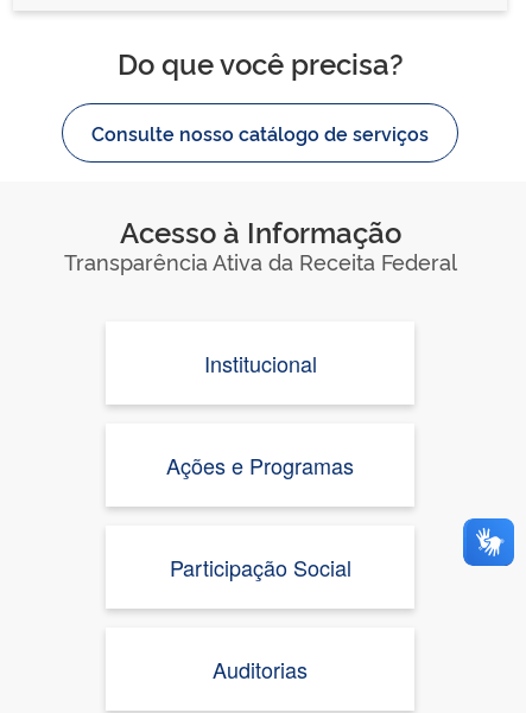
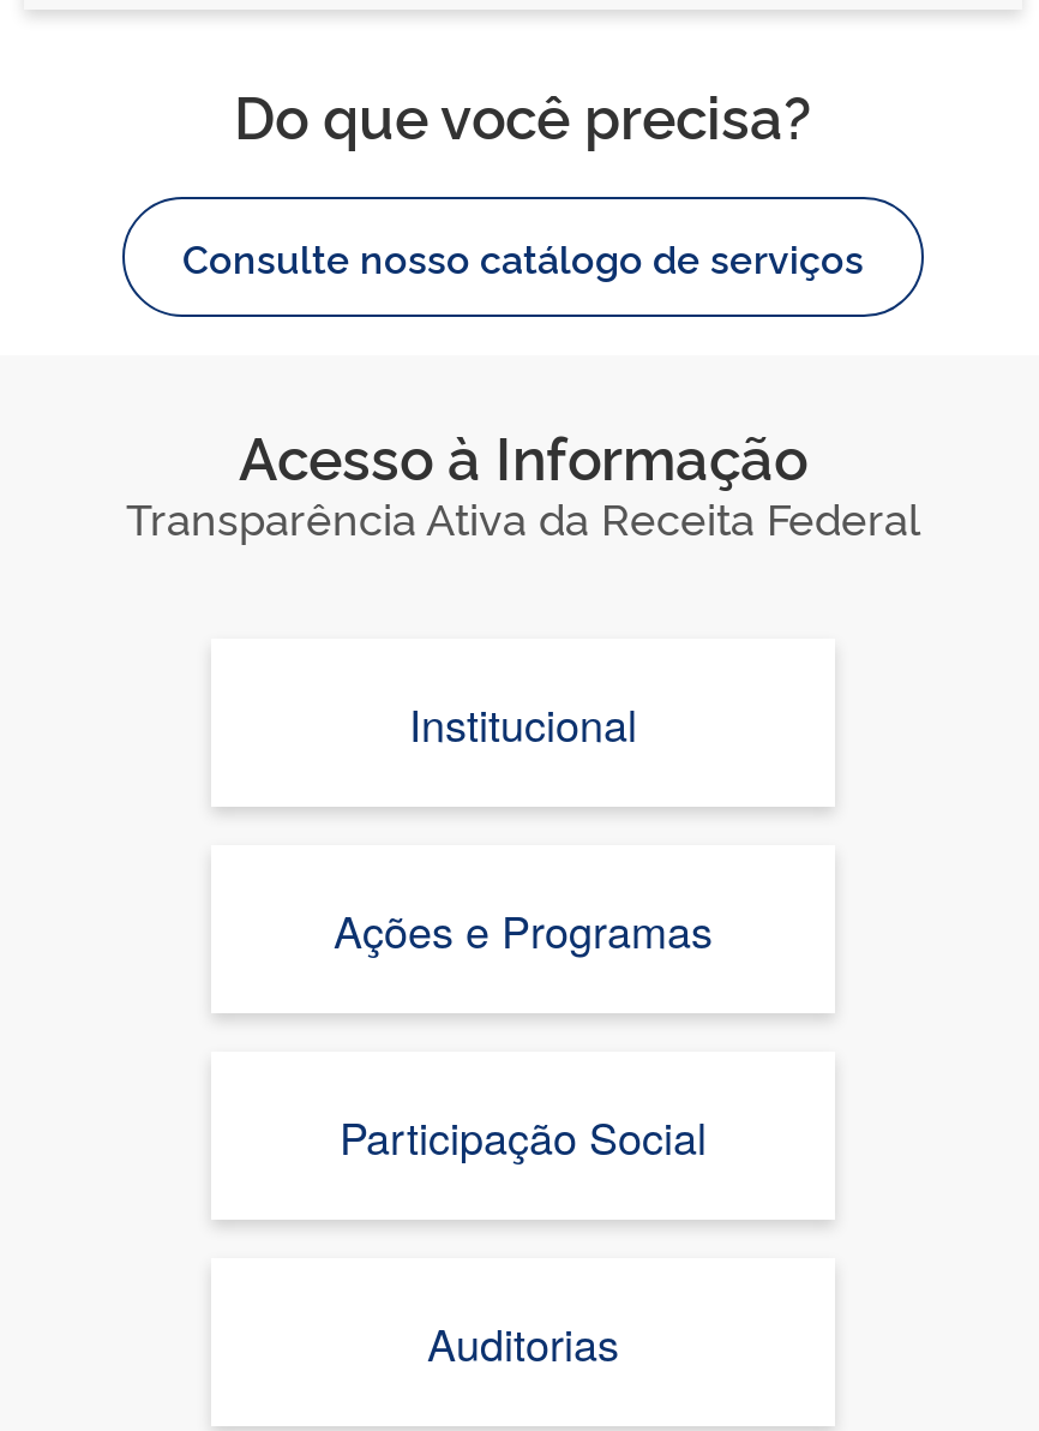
[462,517,515,567] [image] -> none

